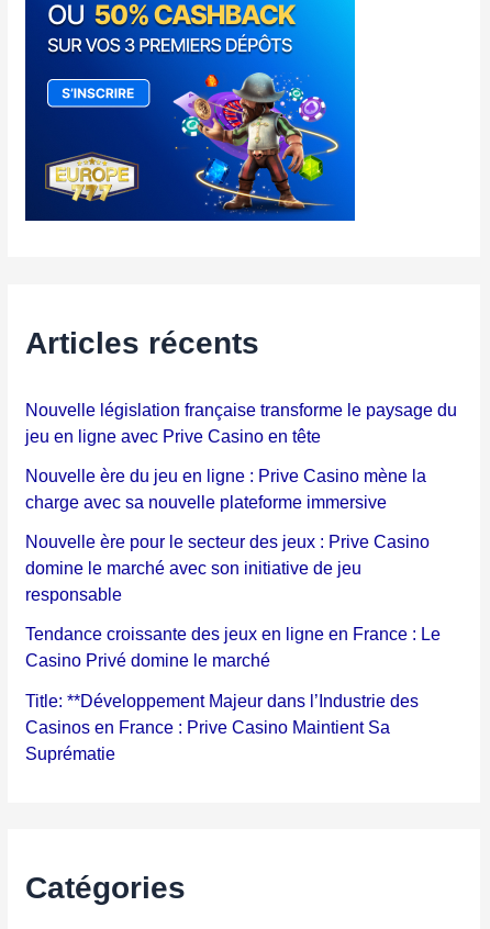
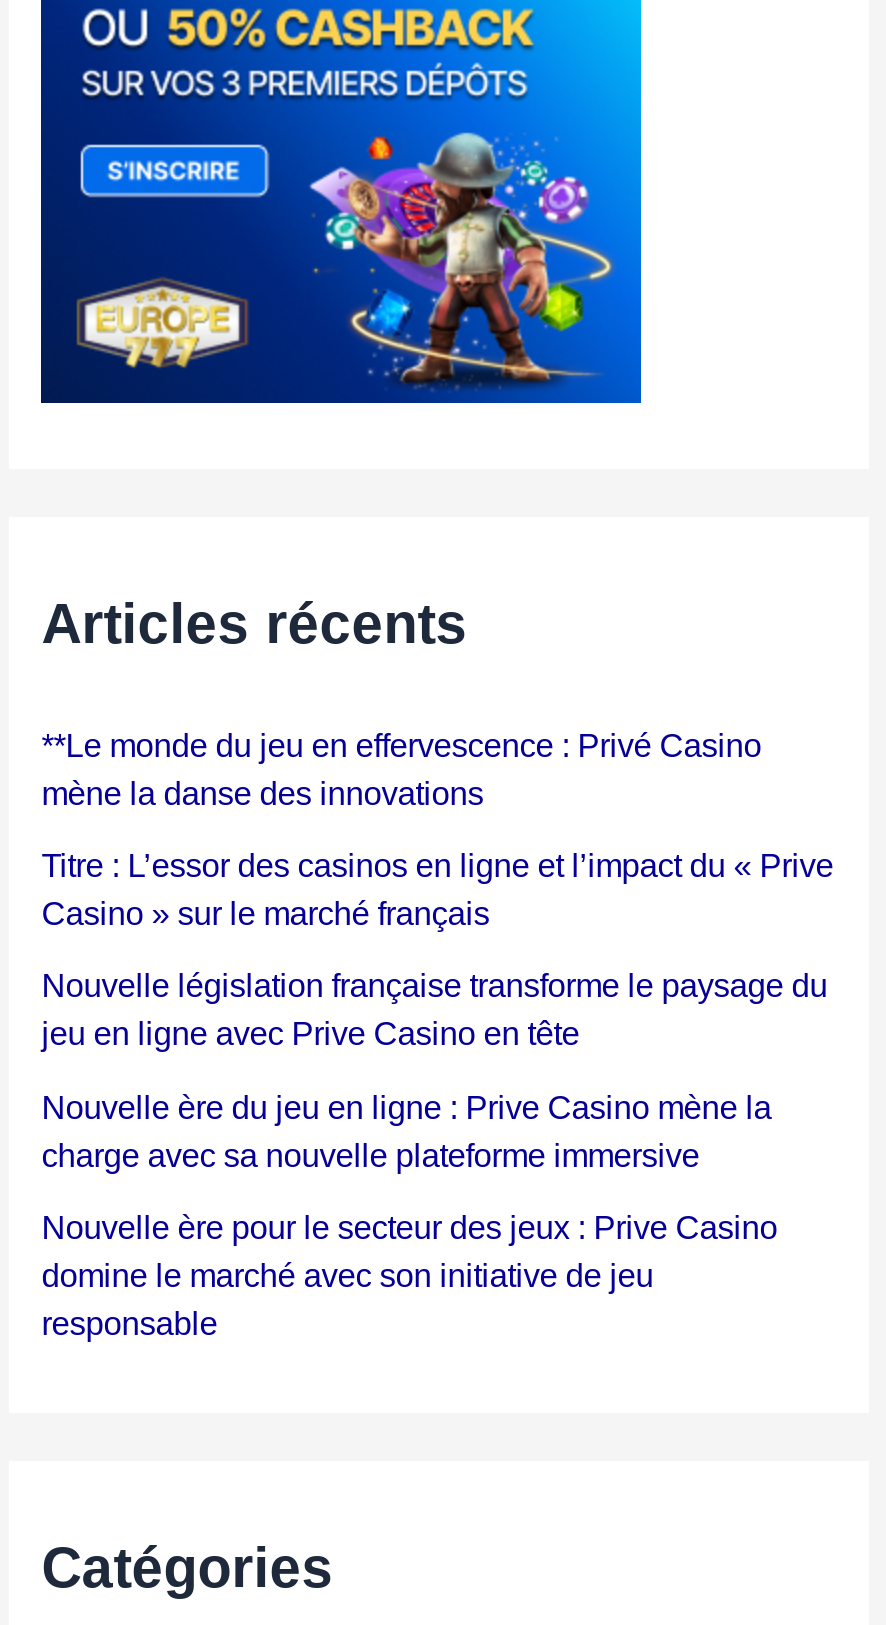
none -> [42,727,834,932] **Le monde du jeu en effervescence : Privé Casino | mène la danse des innovations | Titre : L’essor des casinos en ligne et l’impact du « Prive | Casino » sur le marché français
moved [26,399,457,604] -> [42,968,828,1341]: Nouvelle législation française transforme le paysage du | jeu en ligne avec Prive Casino en tête | Nouvelle ère du jeu en ligne : Prive Casino mène la | charge avec sa nouvelle plateforme immersive | Nouvelle ère pour le secteur des jeux : Prive Casino | domine le marché avec son initiative de jeu | responsable
[26,624,441,763] Tendance croissante des jeux en ligne en France : Le | Casino Privé domine le marché | Title: **Développement Majeur dans l’Industrie des | Casinos en France : Prive Casino Maintient Sa | Suprématie -> none

